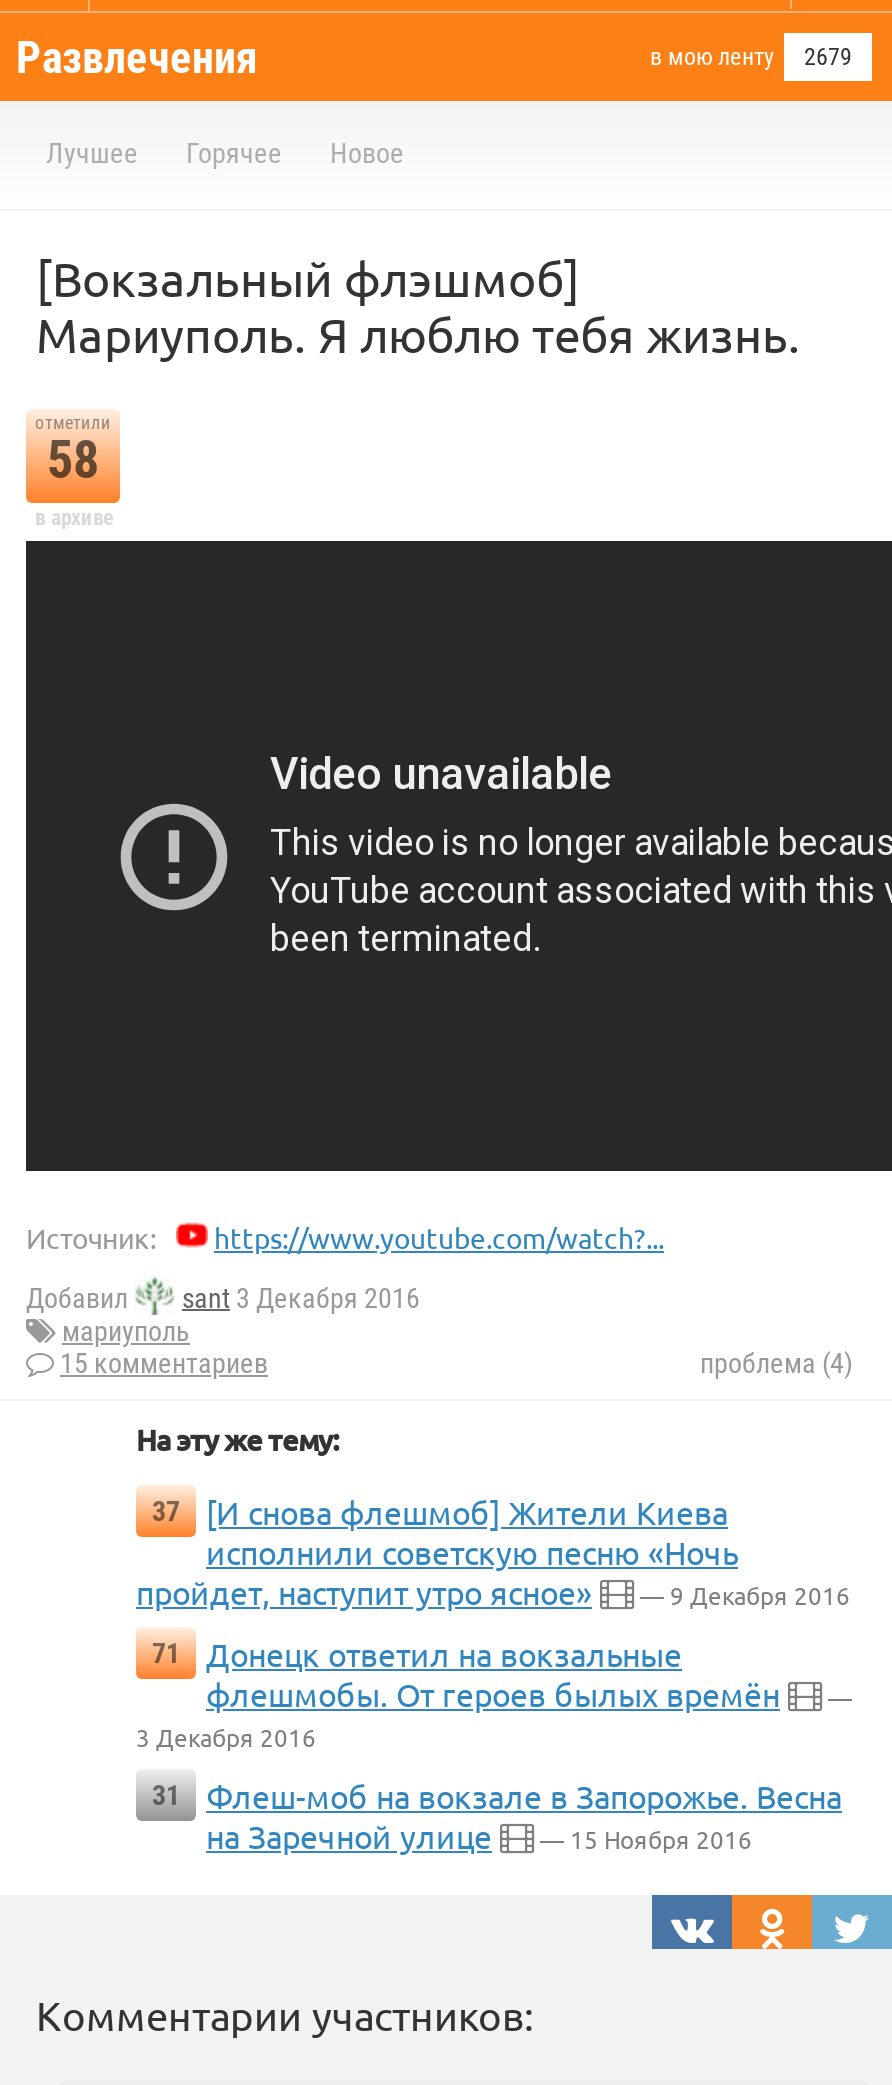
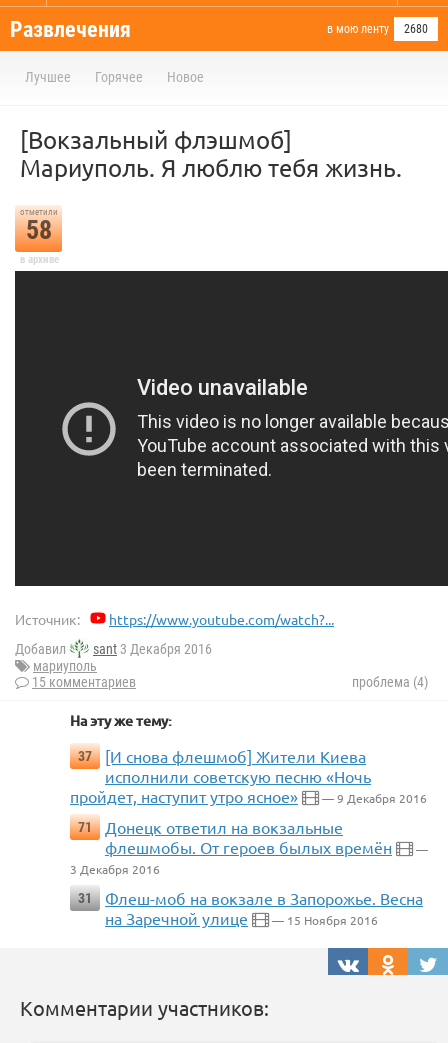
[650,43,852,71] в мою ленту 2679 -> [327,22,428,36] в мою ленту 2680

